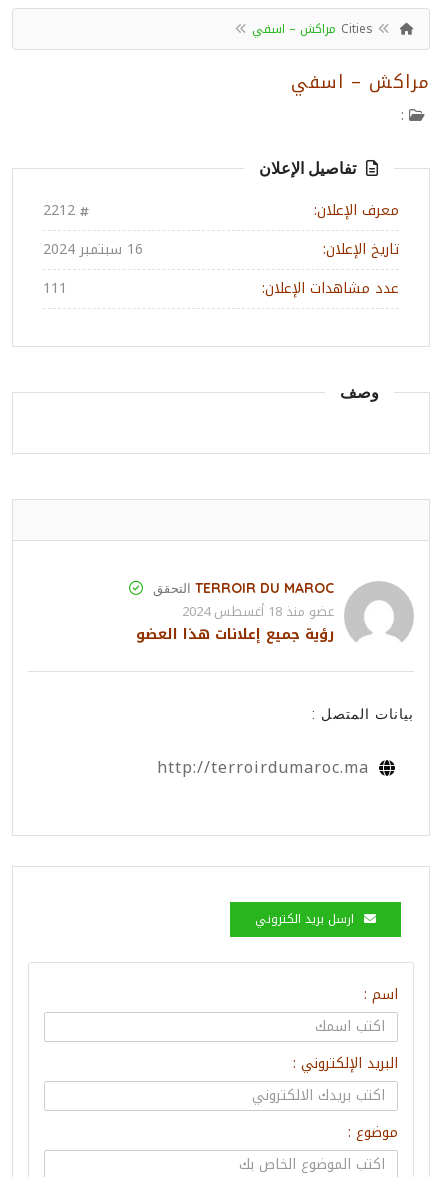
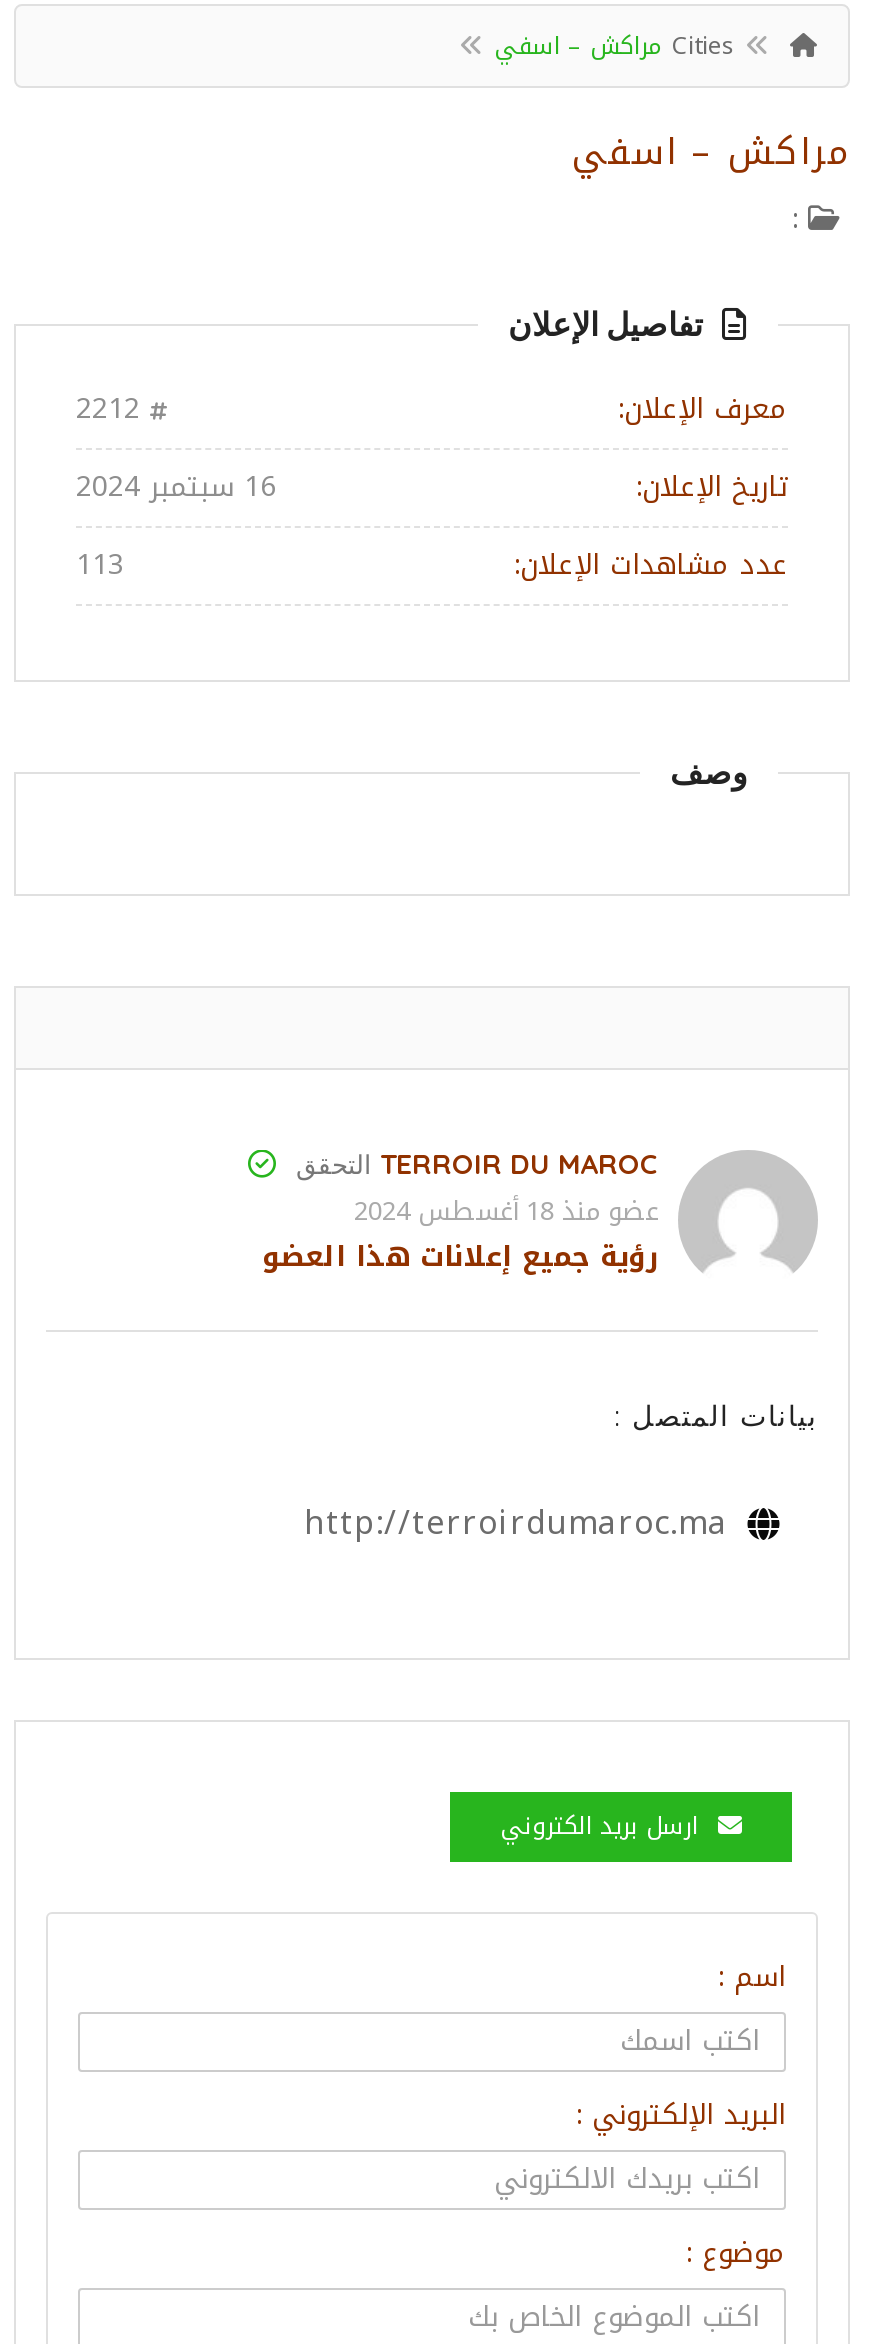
[43,275,67,302] 111 -> [76,538,124,592] 113

